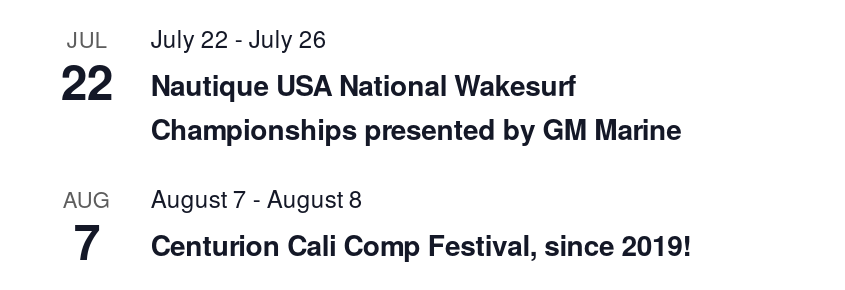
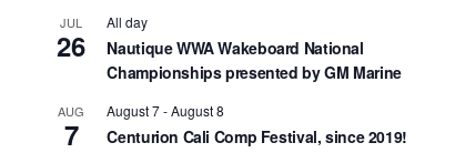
[151,19,576,103] July 22 - July 26 | Nautique USA National Wakesurf -> [107,12,364,59] All day | Nautique WWA Wakeboard National
[61,45,113,113] 22 -> [57,27,86,65] 26

